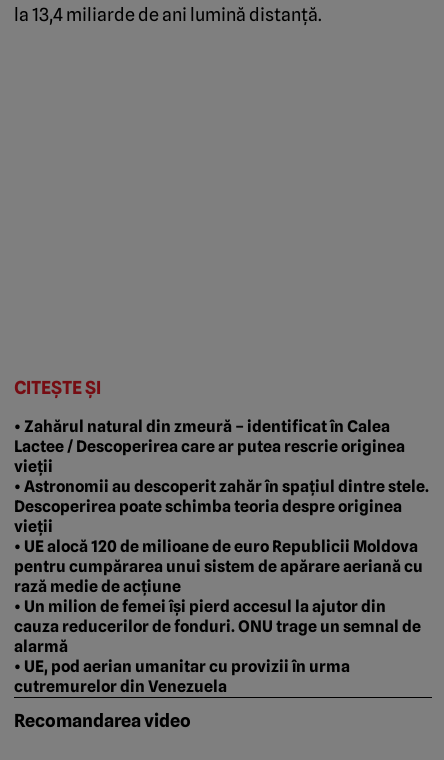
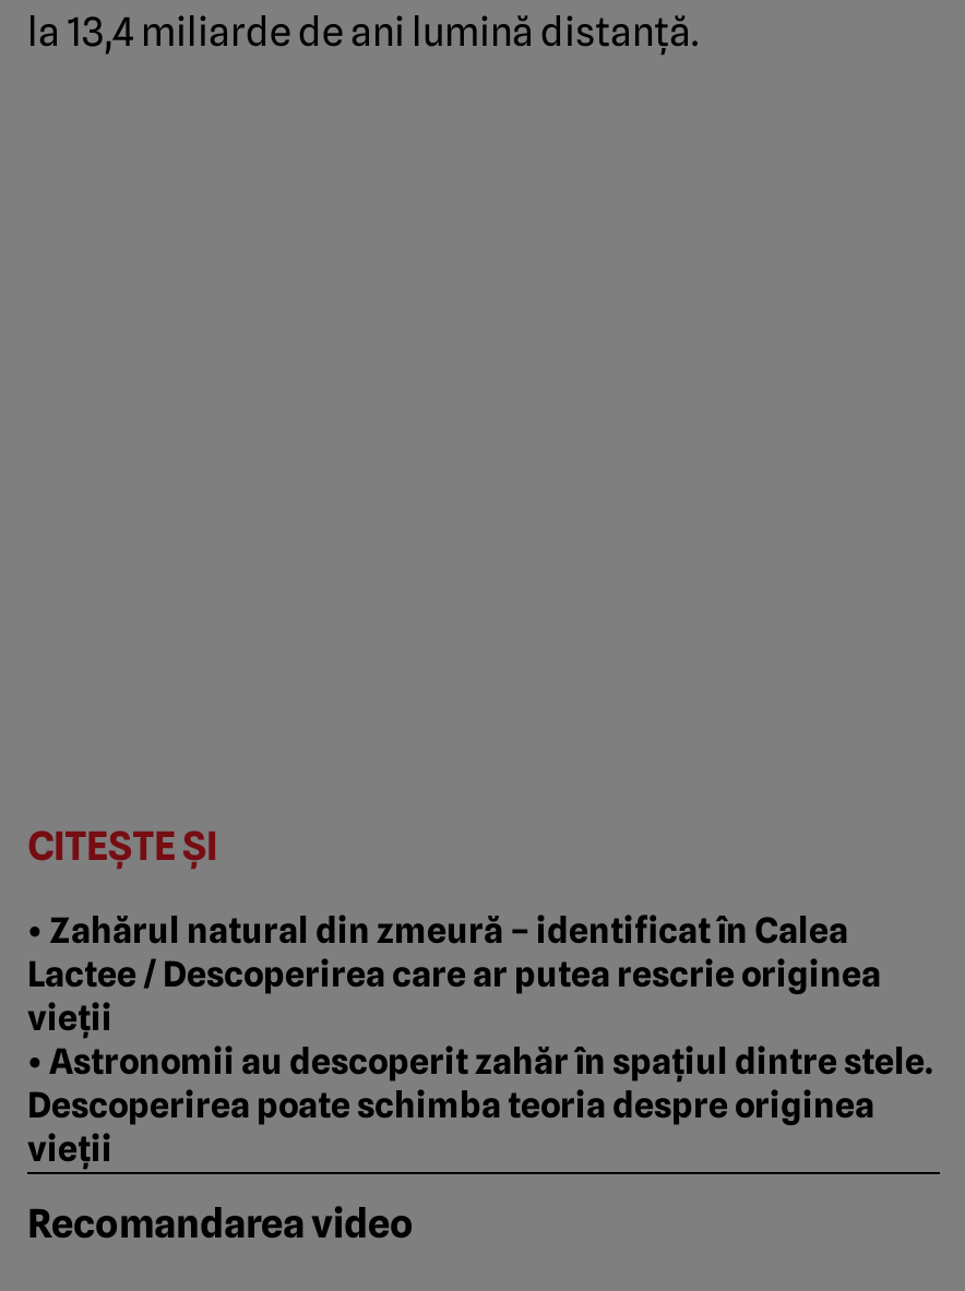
[14,537,423,696] • UE alocă 120 de milioane de euro Republicii Moldova | pentru cumpărarea unui sistem de apărare aeriană cu | rază medie de acțiune | • Un milion de femei își pierd accesul la ajutor din | cauza reducerilor de fonduri. ONU trage un semnal de | alarmă | • UE, pod aerian umanitar cu provizii în urma | cutremurelor din Venezuela -> none

